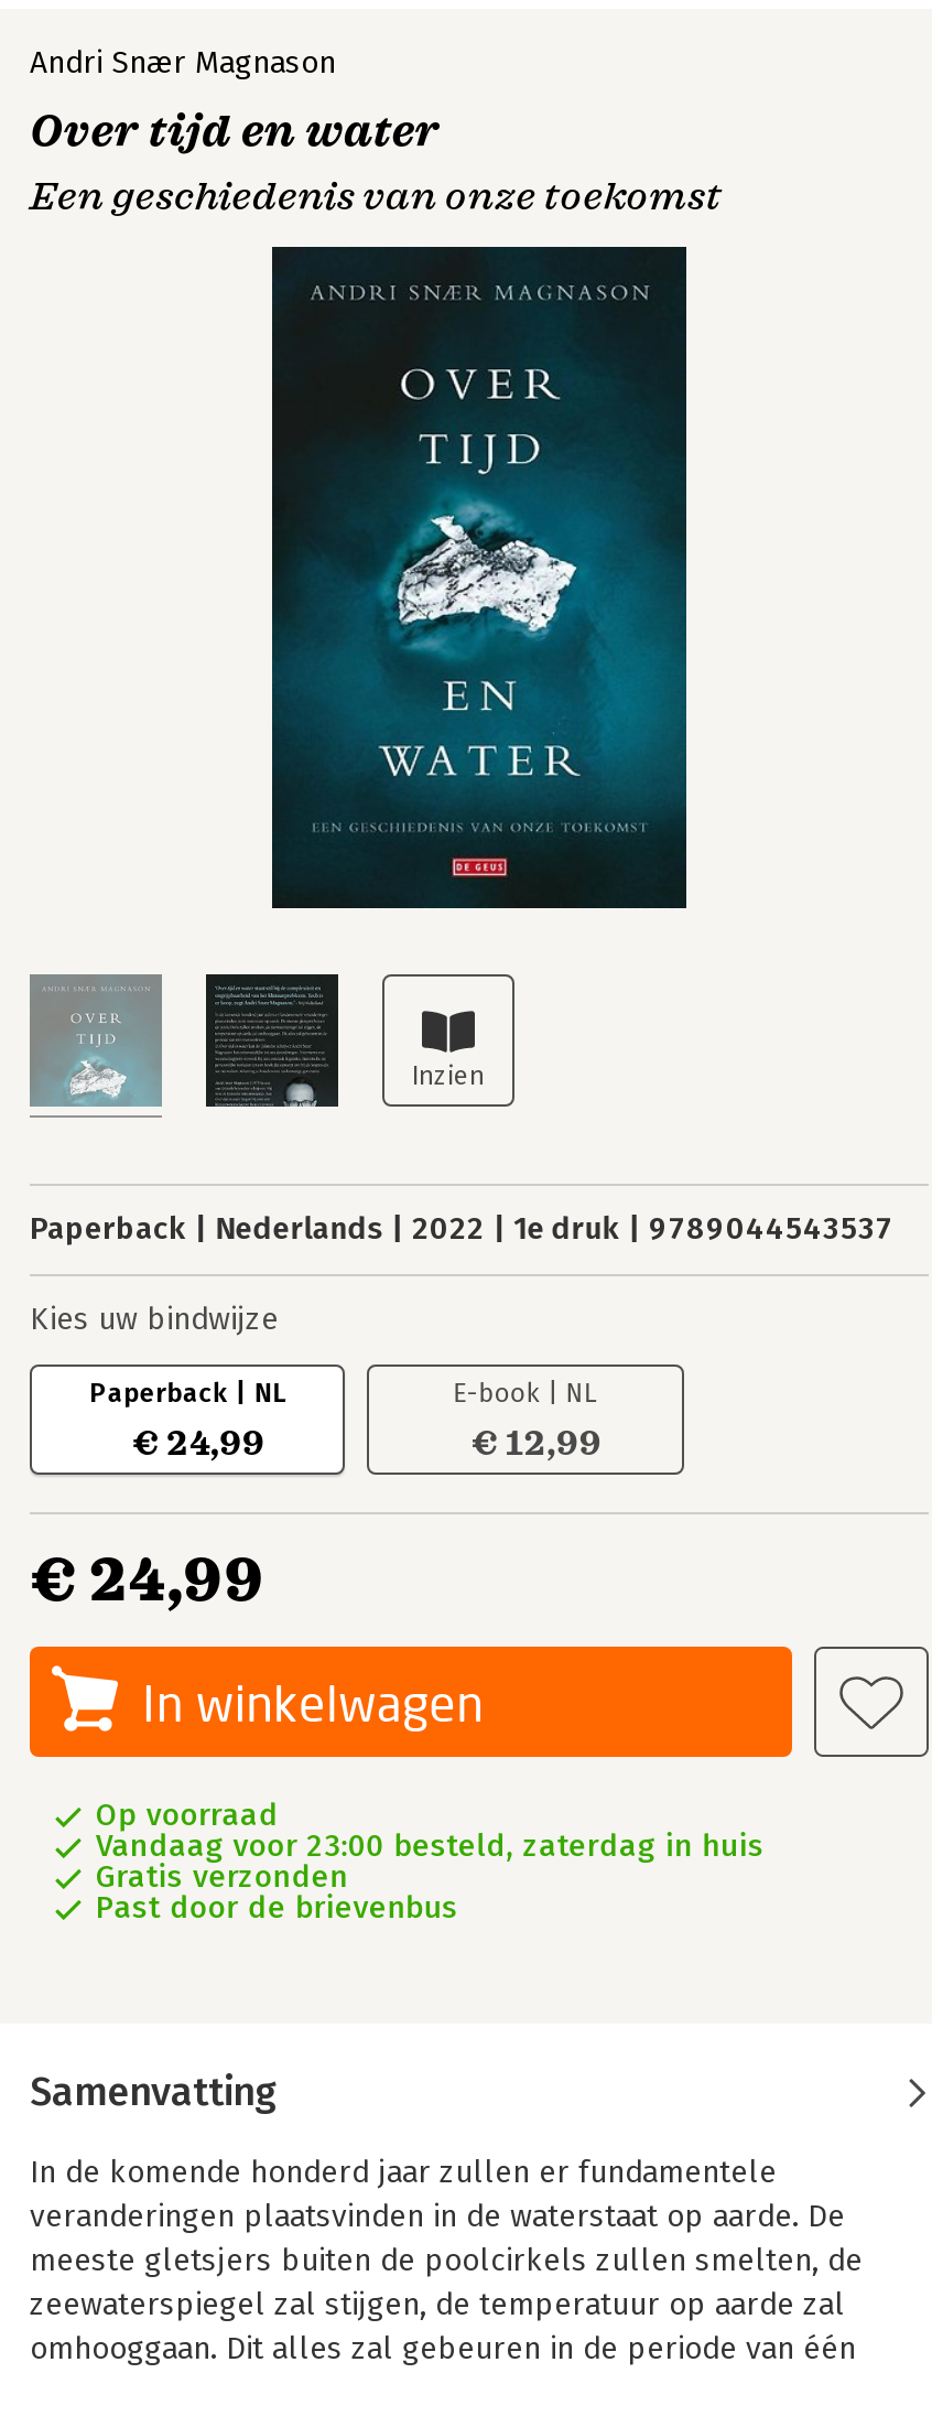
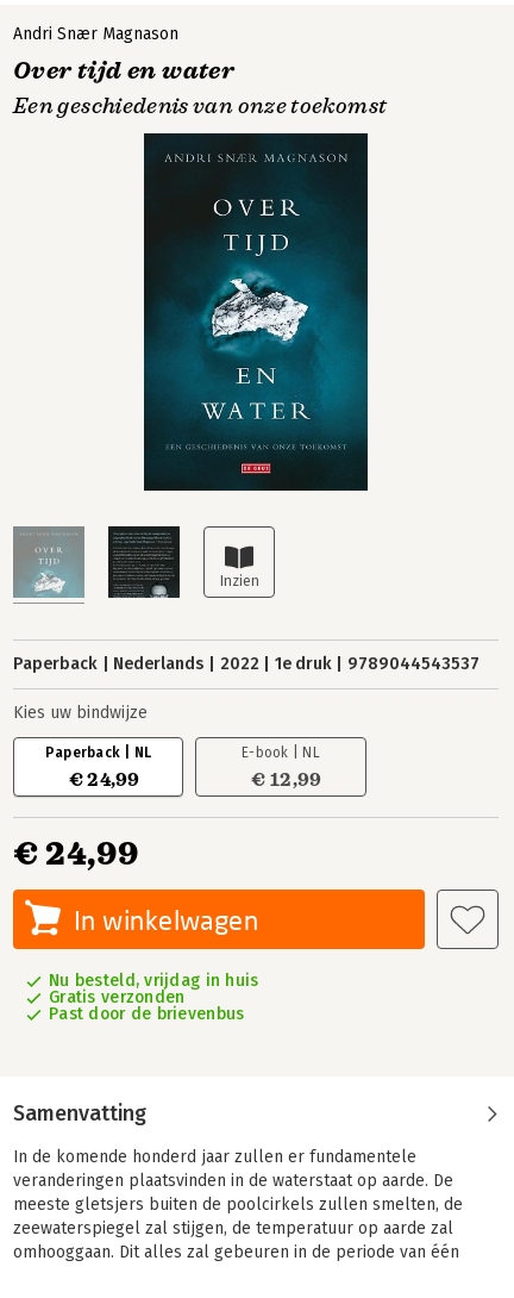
[96,1797,764,1865] Op voorraad | Vandaag voor 23:00 besteld, zaterdag in huis -> [49,971,259,991] Nu besteld, vrijdag in huis

